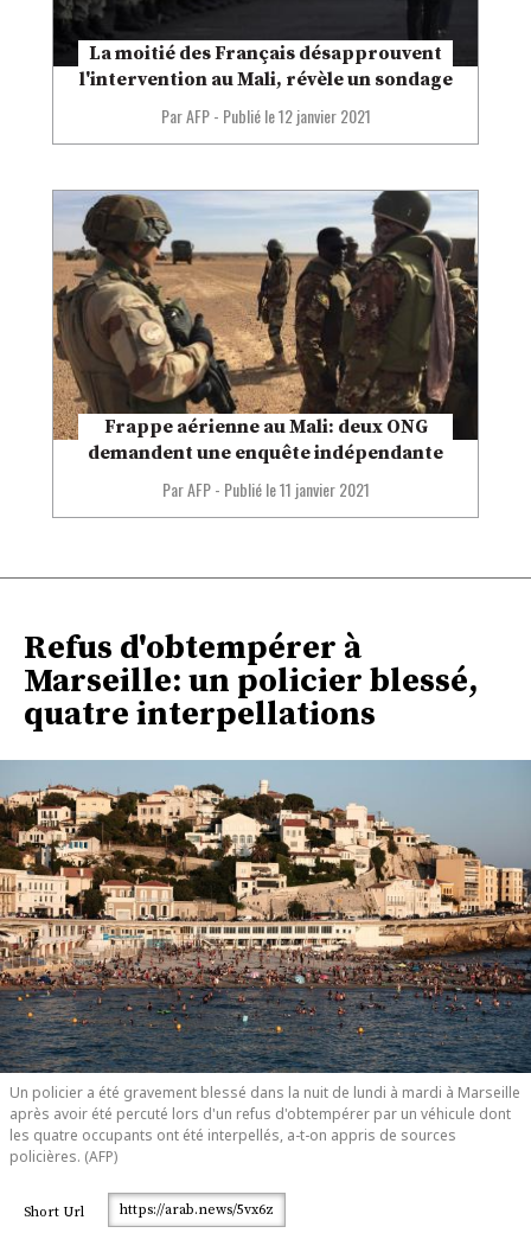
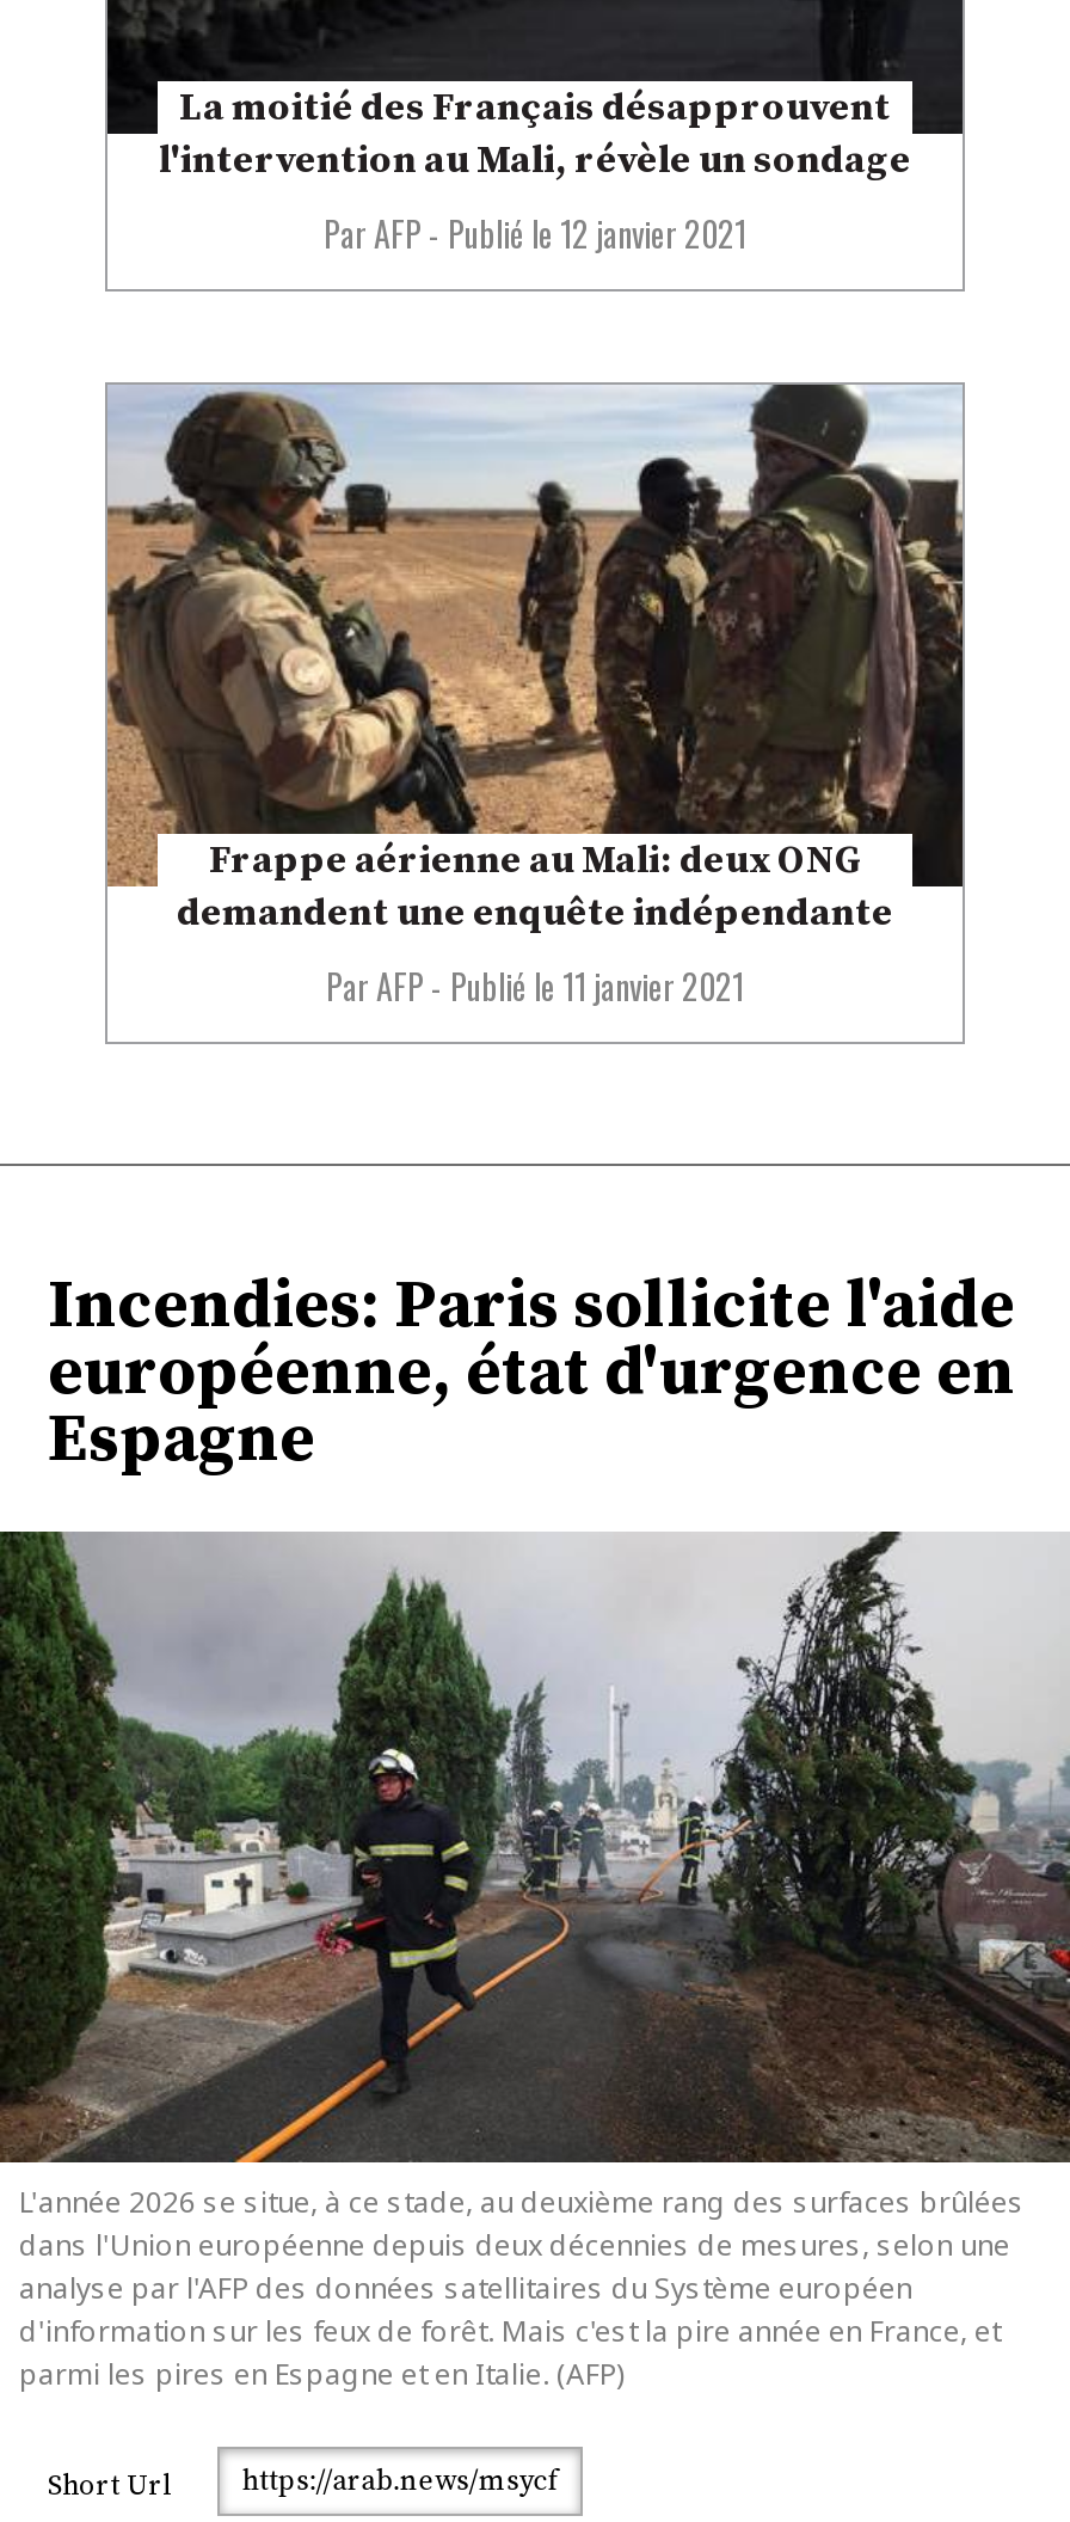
[24,627,478,735] Refus d'obtempérer à | Marseille: un policier blessé, | quatre interpellations -> [48,1264,1015,1481] Incendies: Paris sollicite l'aide | européenne, état d'urgence en | Espagne
[4,760,527,1167] [image] | Un policier a été gravement blessé dans la nuit de lundi à mardi à Marseille | après avoir été percuté lors d'un refus d'obtempérer par un véhicule dont | les quatre occupants ont été interpellés, a-t-on appris de sources | policières. (AFP) -> [7,1532,1063,2394] [image] | L'année 2026 se situe, à ce stade, au deuxième rang des surfaces brûlées | dans l'Union européenne depuis deux décennies de mesures, selon une | analyse par l'AFP des données satellitaires du Système européen | d'information sur les feux de forêt. Mais c'est la pire année en France, et | parmi les pires en Espagne et en Italie. (AFP)
[120,1201,274,1218] https://arab.news/5vx6z -> [242,2463,559,2499] https://arab.news/msycf

